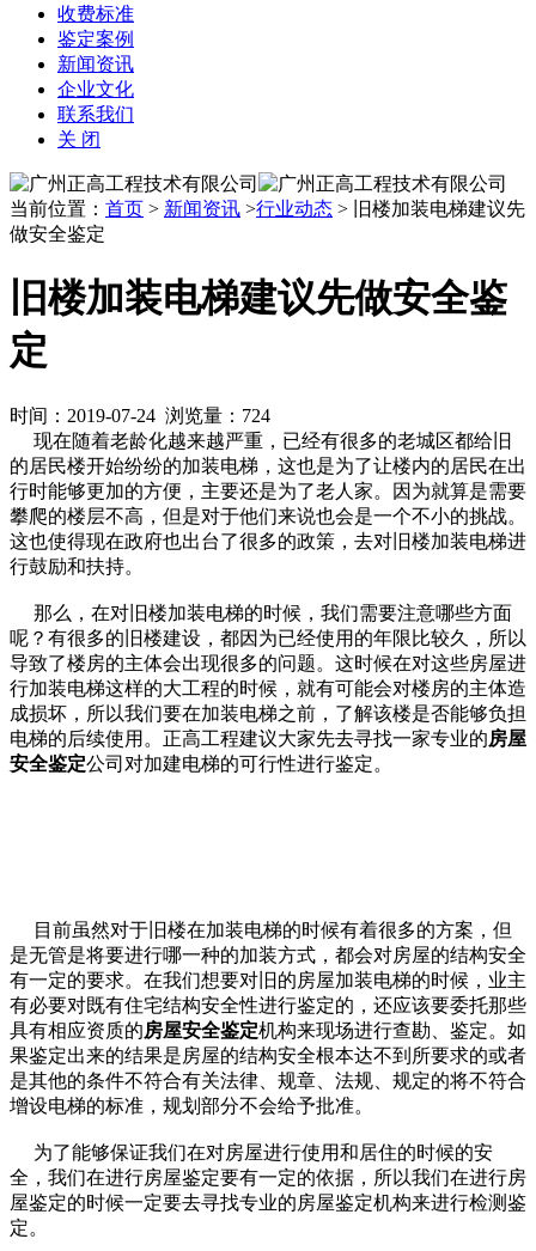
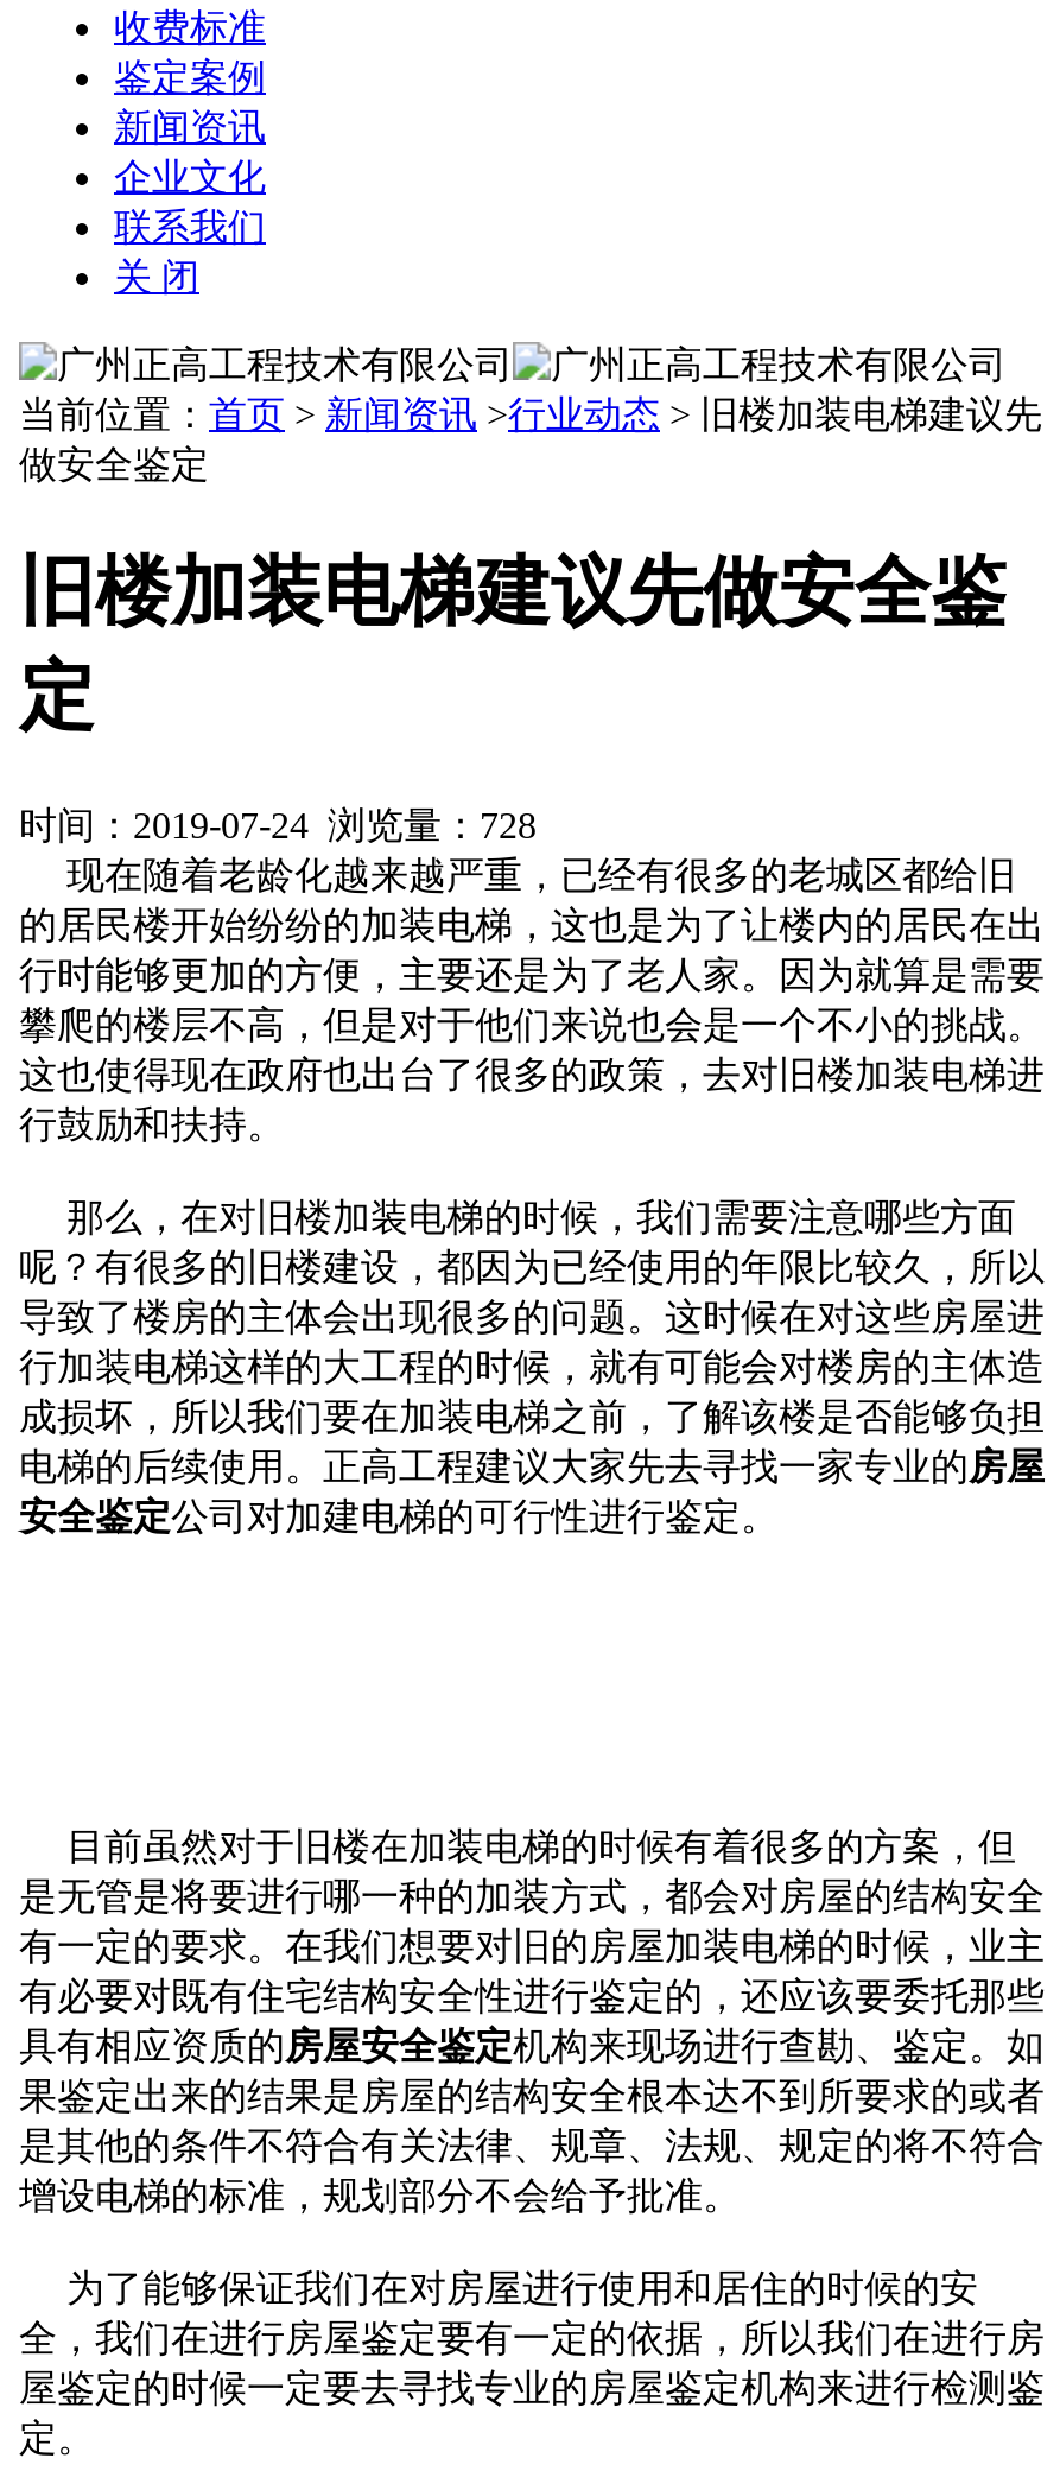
[10,405,270,426] 时间：2019-07-24 浏览量：724 -> [19,805,537,845] 时间：2019-07-24 浏览量：728

